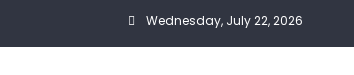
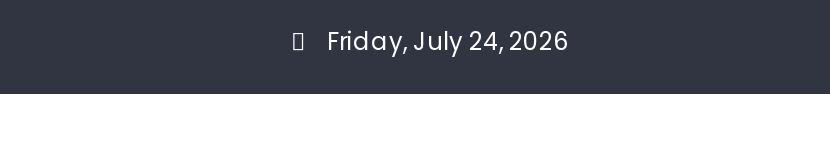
[142,12,302,29] Wednesday, July 22, 2026 -> [321,24,569,58] Friday, July 24, 2026

